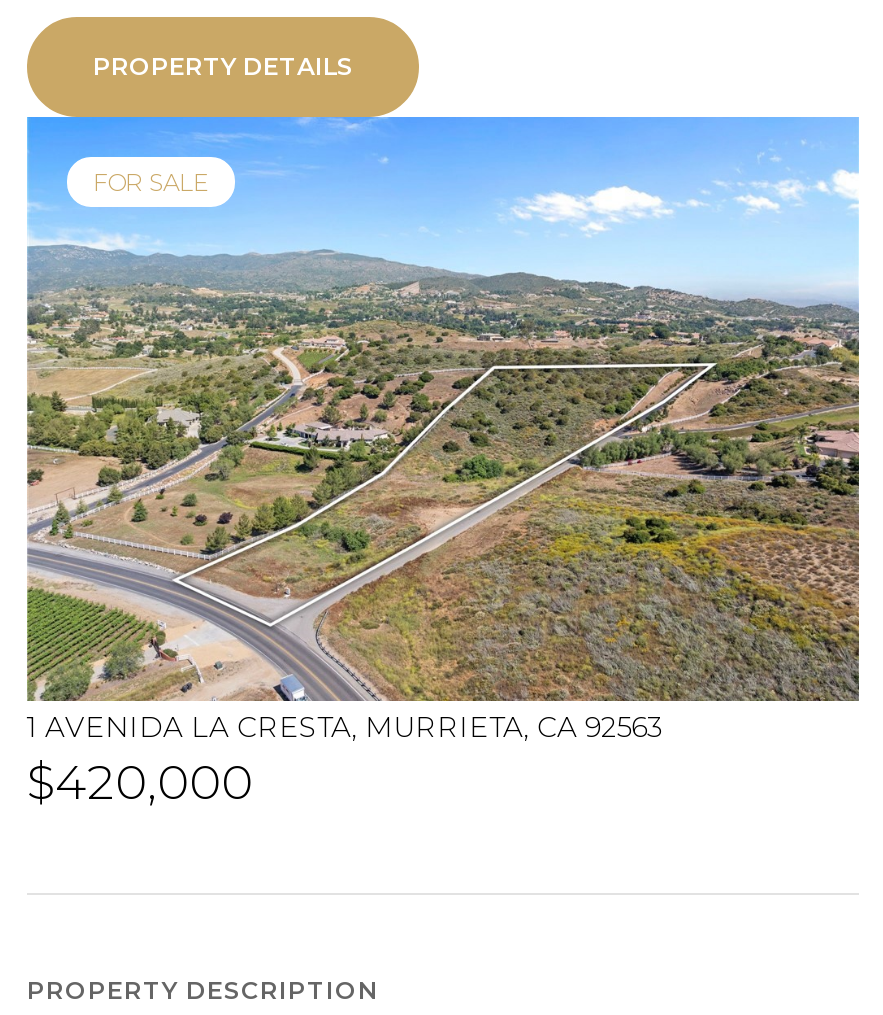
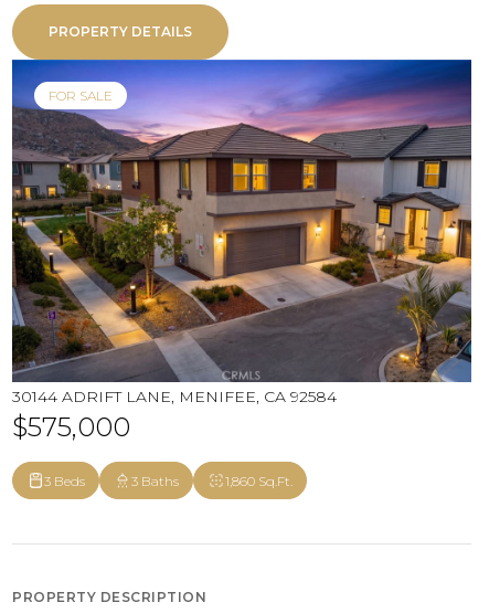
[25,115,861,811] [image] | 1 AVENIDA LA CRESTA, MURRIETA, CA 92563 | $420,000 -> [11,59,472,489] [image] | 30144 ADRIFT LANE, MENIFEE, CA 92584 | $575,000 | 3 Beds | 3 Baths | 1,860 Sq.Ft.

